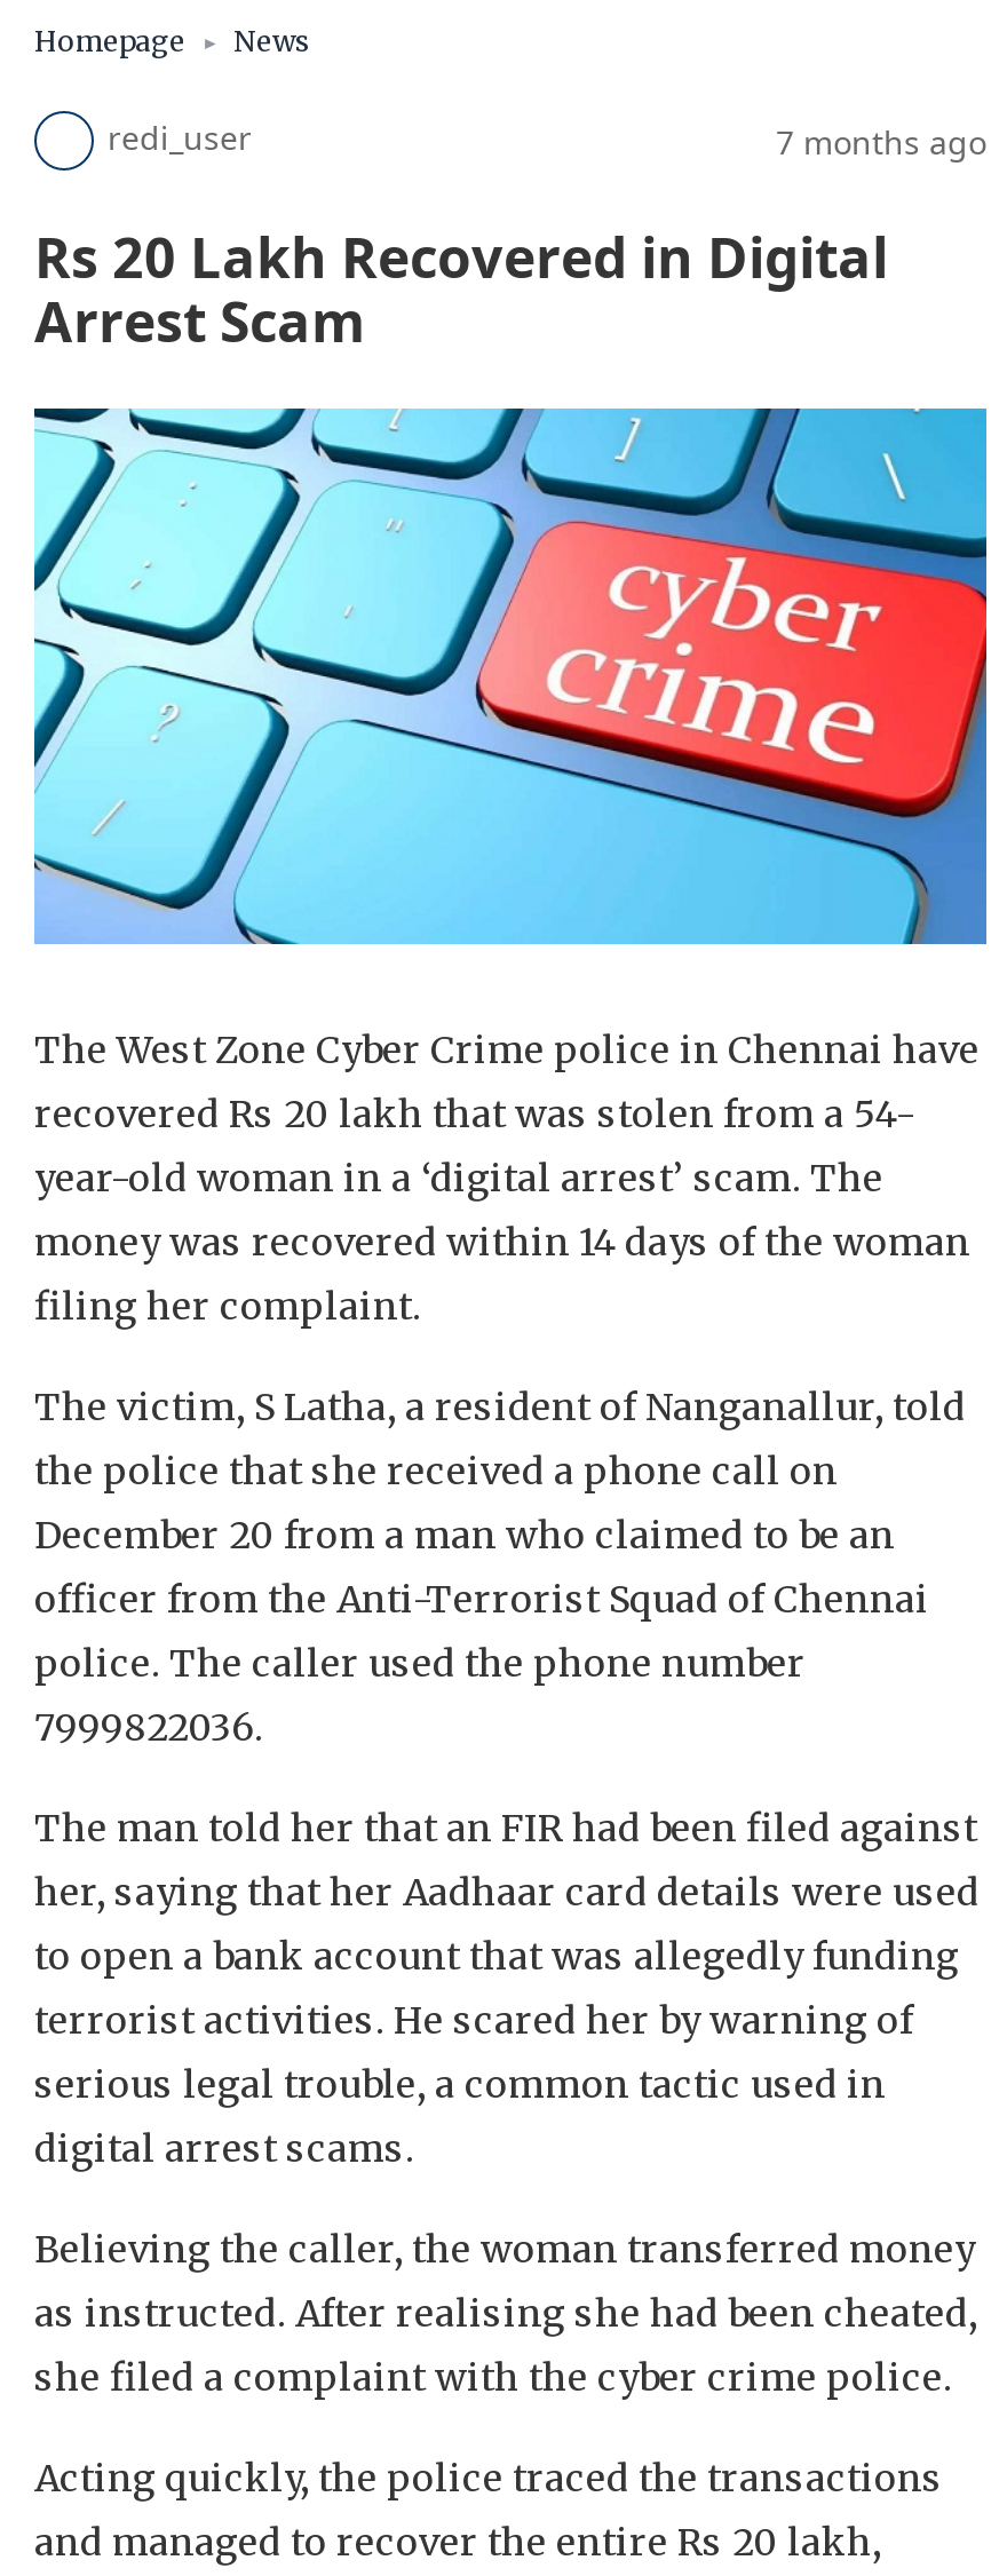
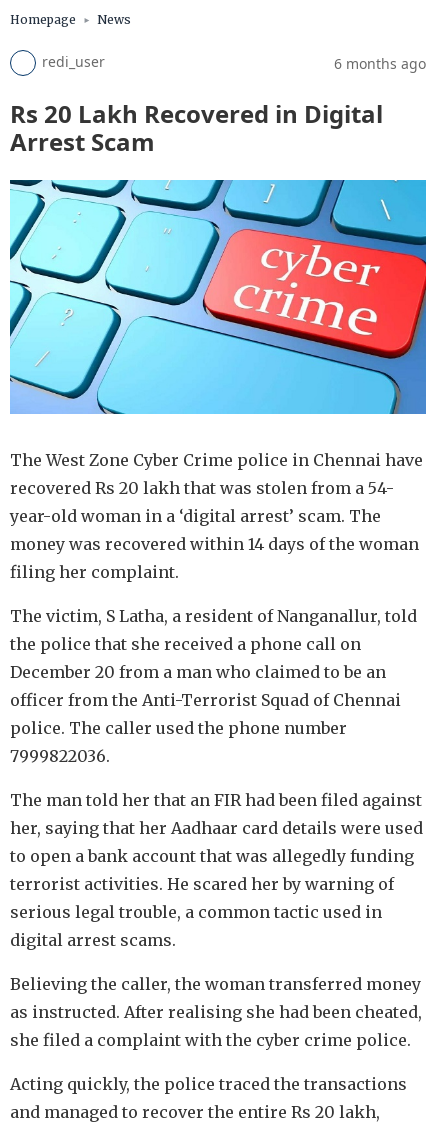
[776,120,986,163] 7 months ago -> [334,54,426,73] 6 months ago

